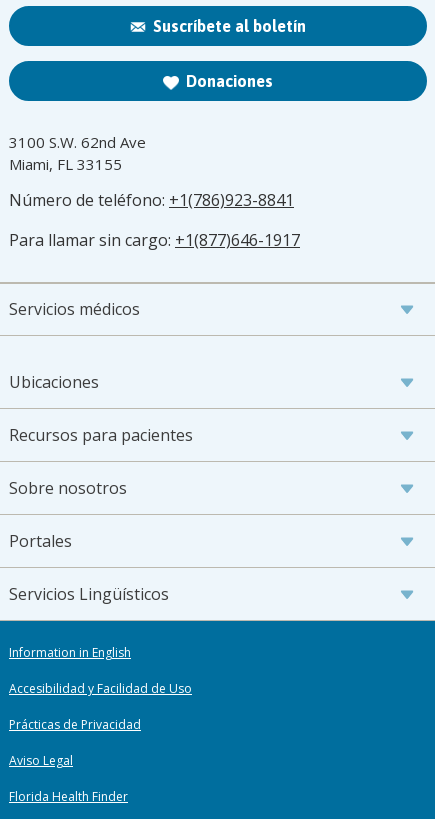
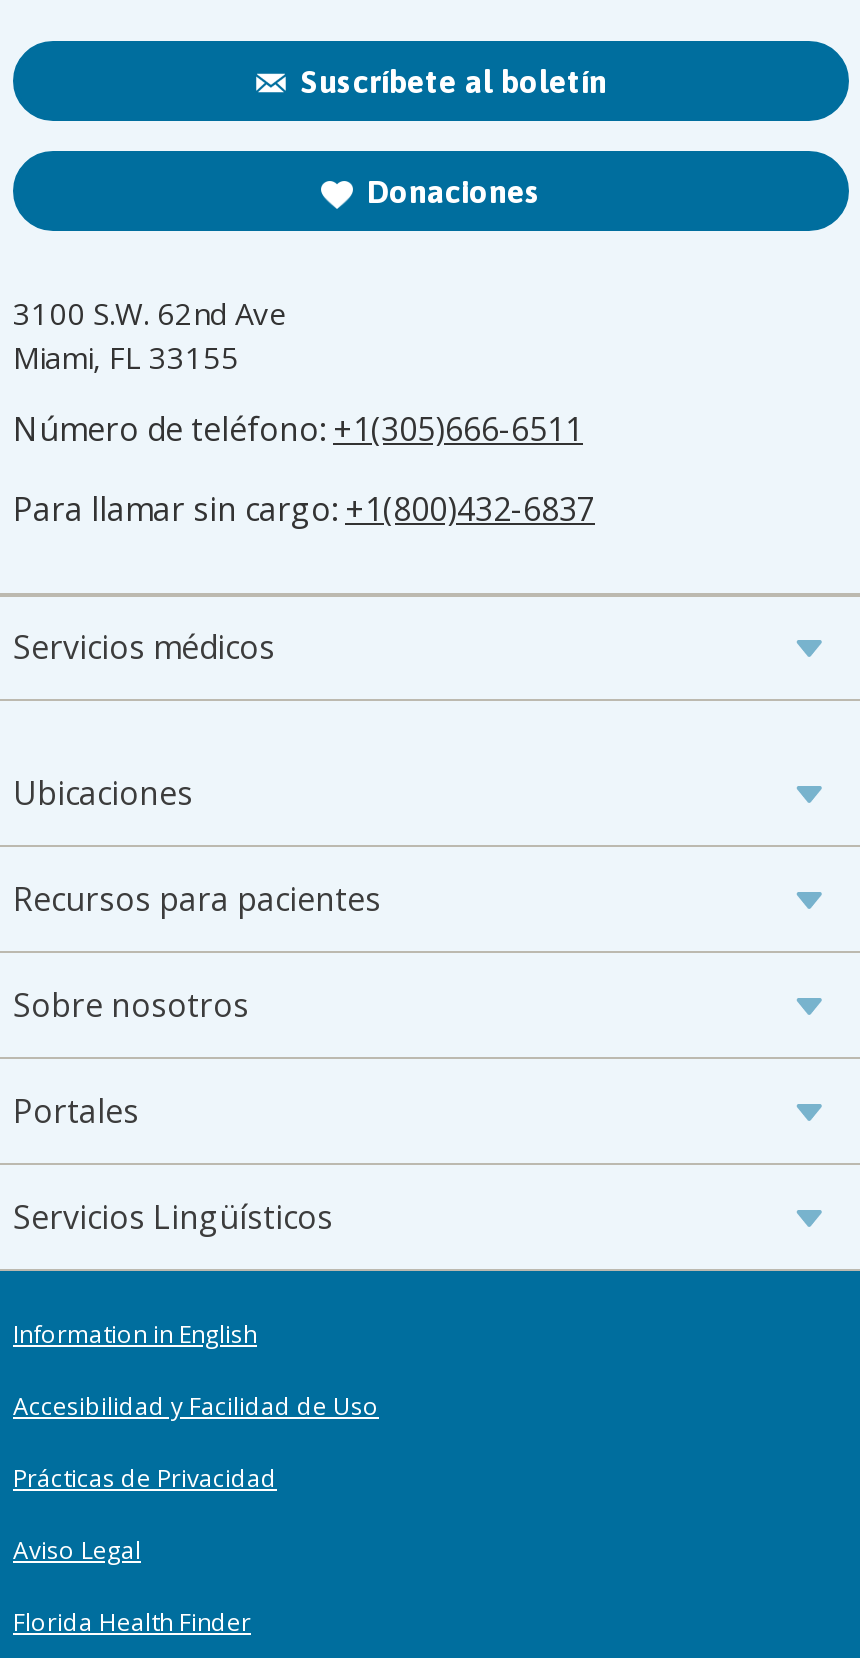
[9,189,294,211] Número de teléfono: +1(786)923-8841 -> [13,408,583,452] Número de teléfono: +1(305)666-6511
[9,229,300,251] Para llamar sin cargo: +1(877)646-1917 -> [13,488,595,532] Para llamar sin cargo: +1(800)432-6837

